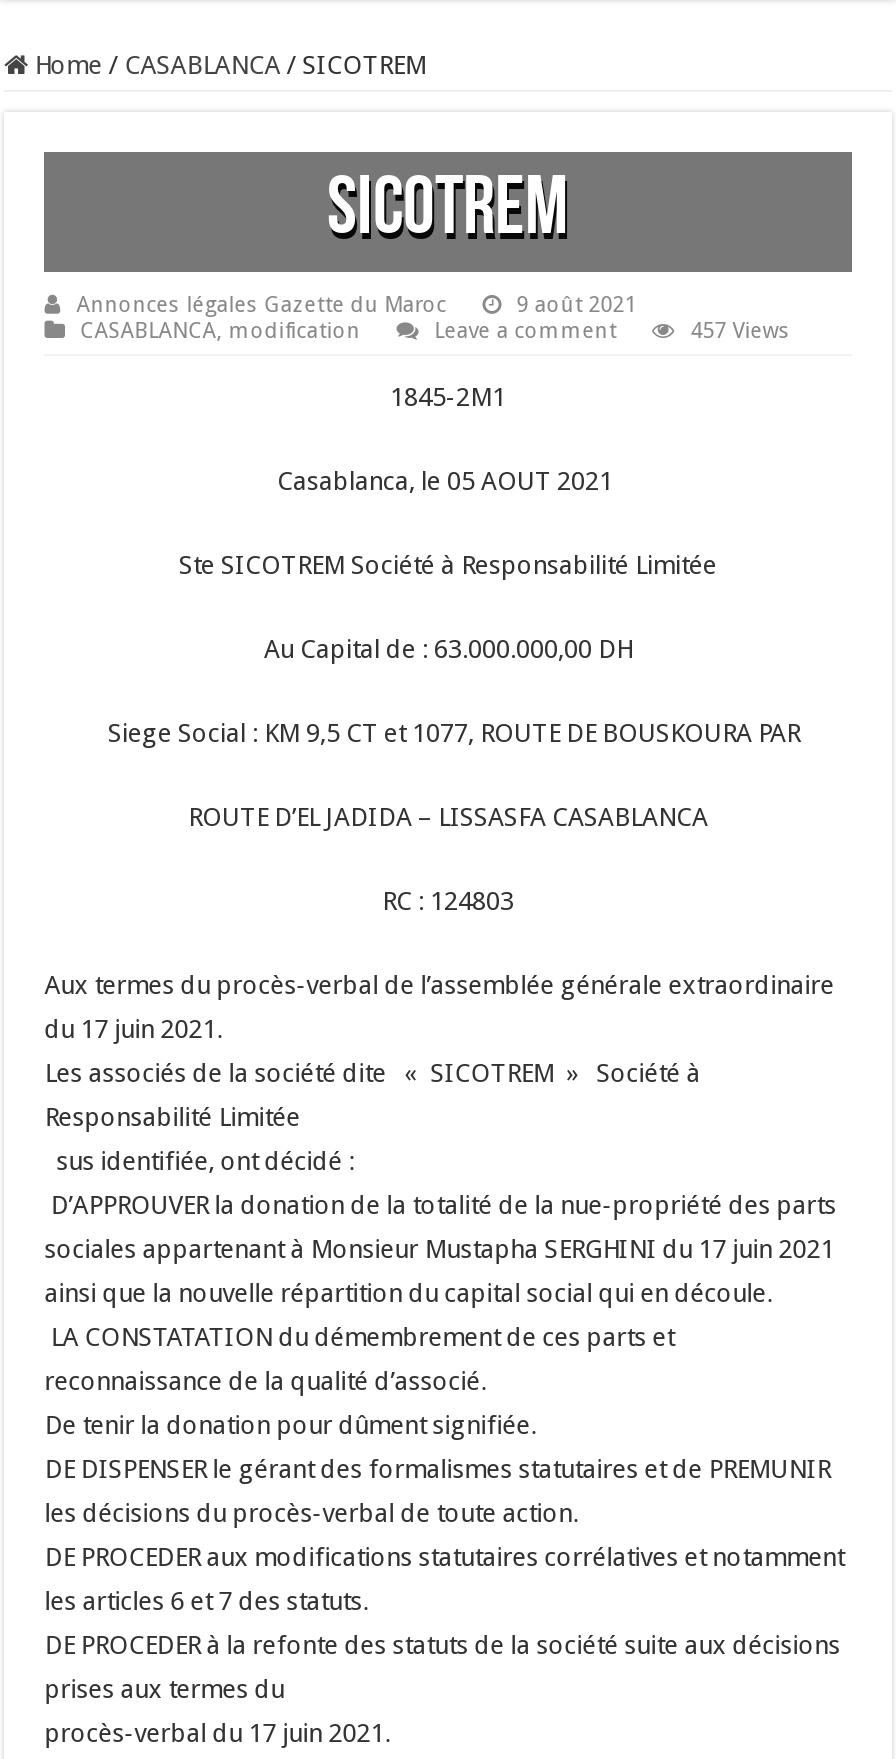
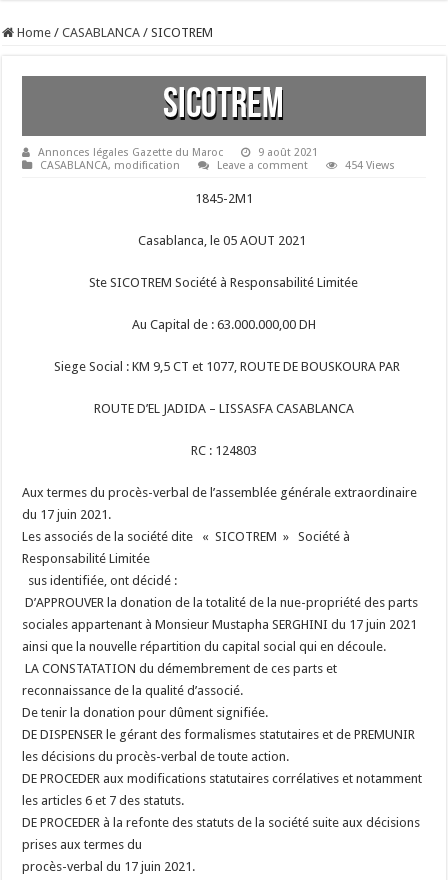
[690,318,790,344] 457 Views -> [345,159,395,172] 454 Views

